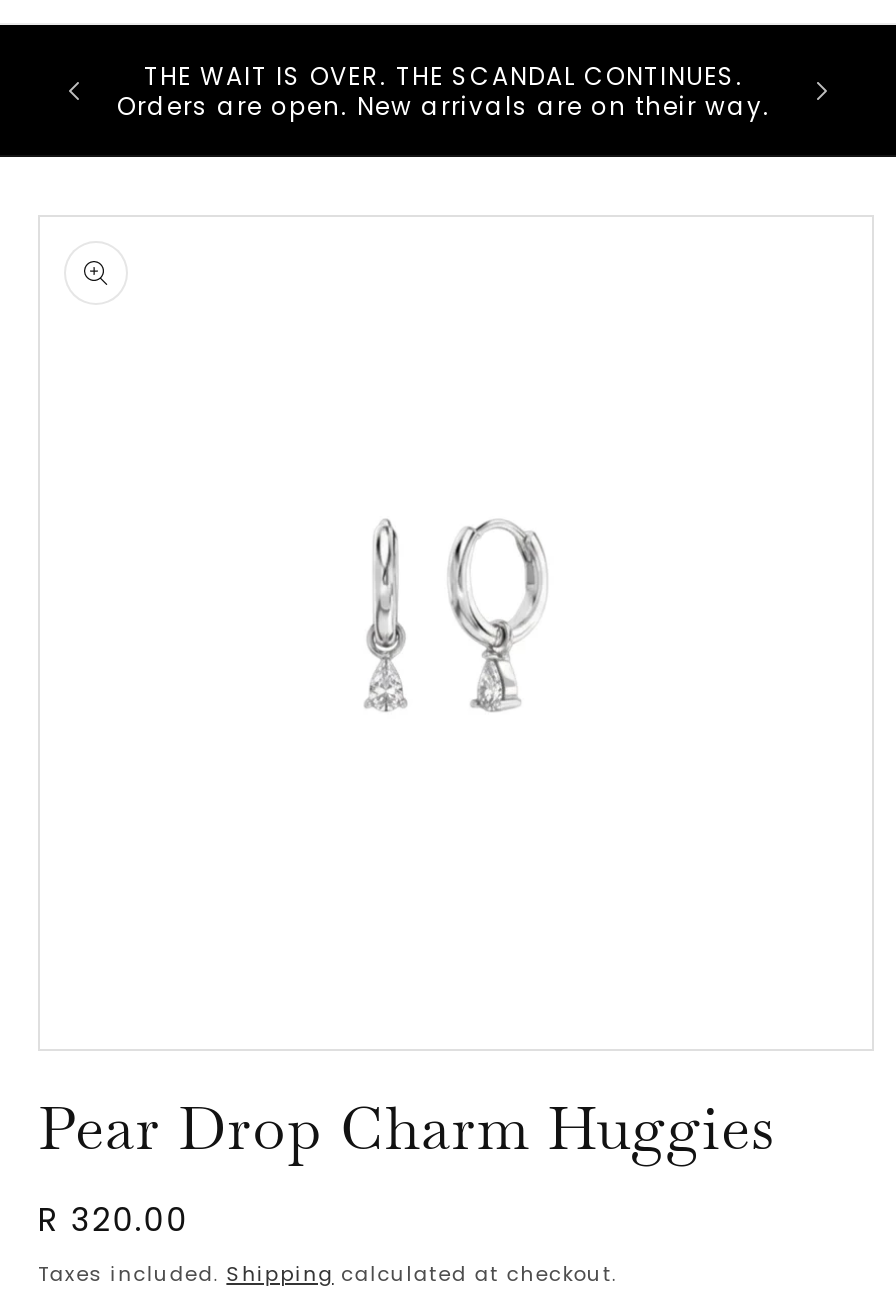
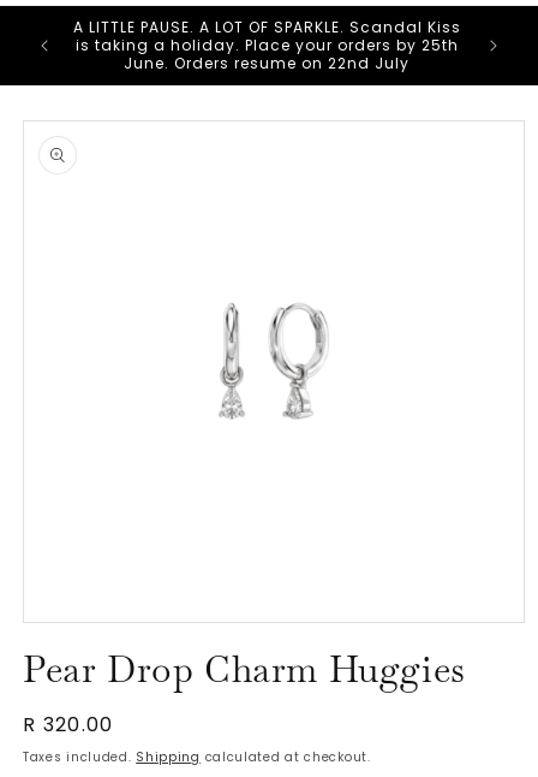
[117,59,771,123] THE WAIT IS OVER. THE SCANDAL CONTINUES. | Orders are open. New arrivals are on their way. -> [73,17,461,74] A LITTLE PAUSE. A LOT OF SPARKLE. Scandal Kiss | is taking a holiday. Place your orders by 25th | June. Orders resume on 22nd July

